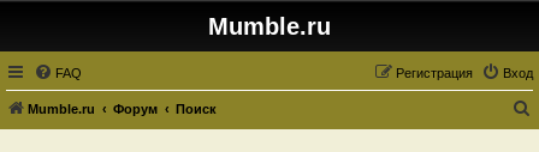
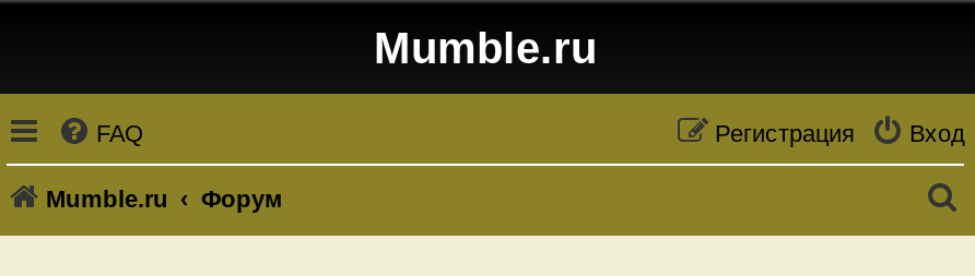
[176,102,217,116] Поиск -> none

